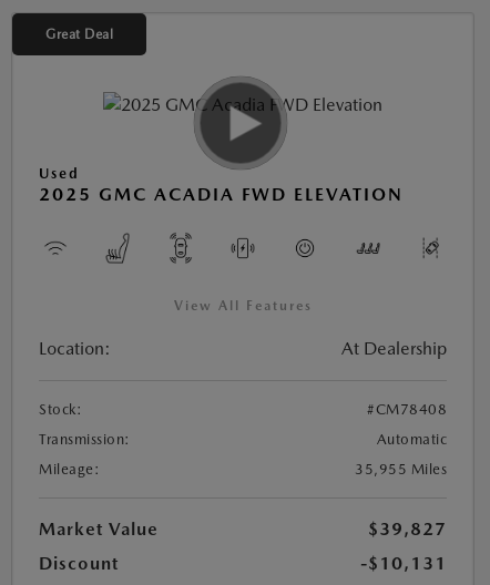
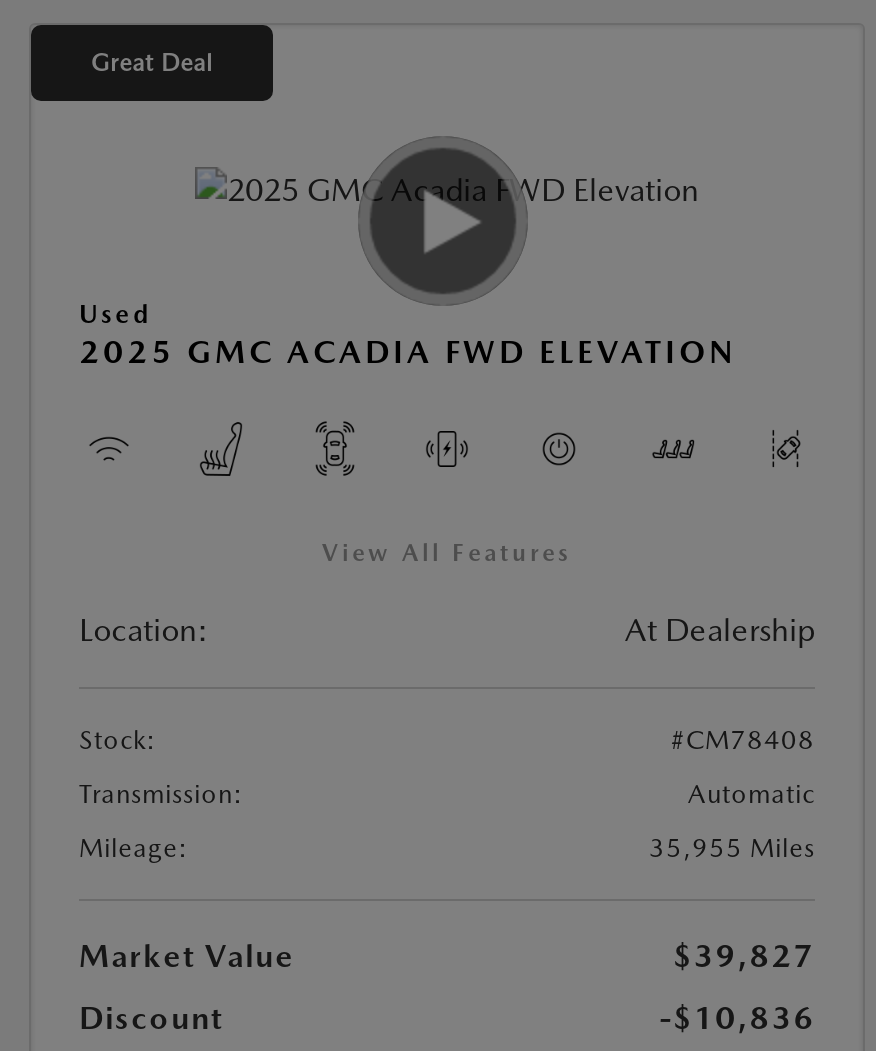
[360,553,447,574] -$10,131 -> [659,998,815,1036] -$10,836

